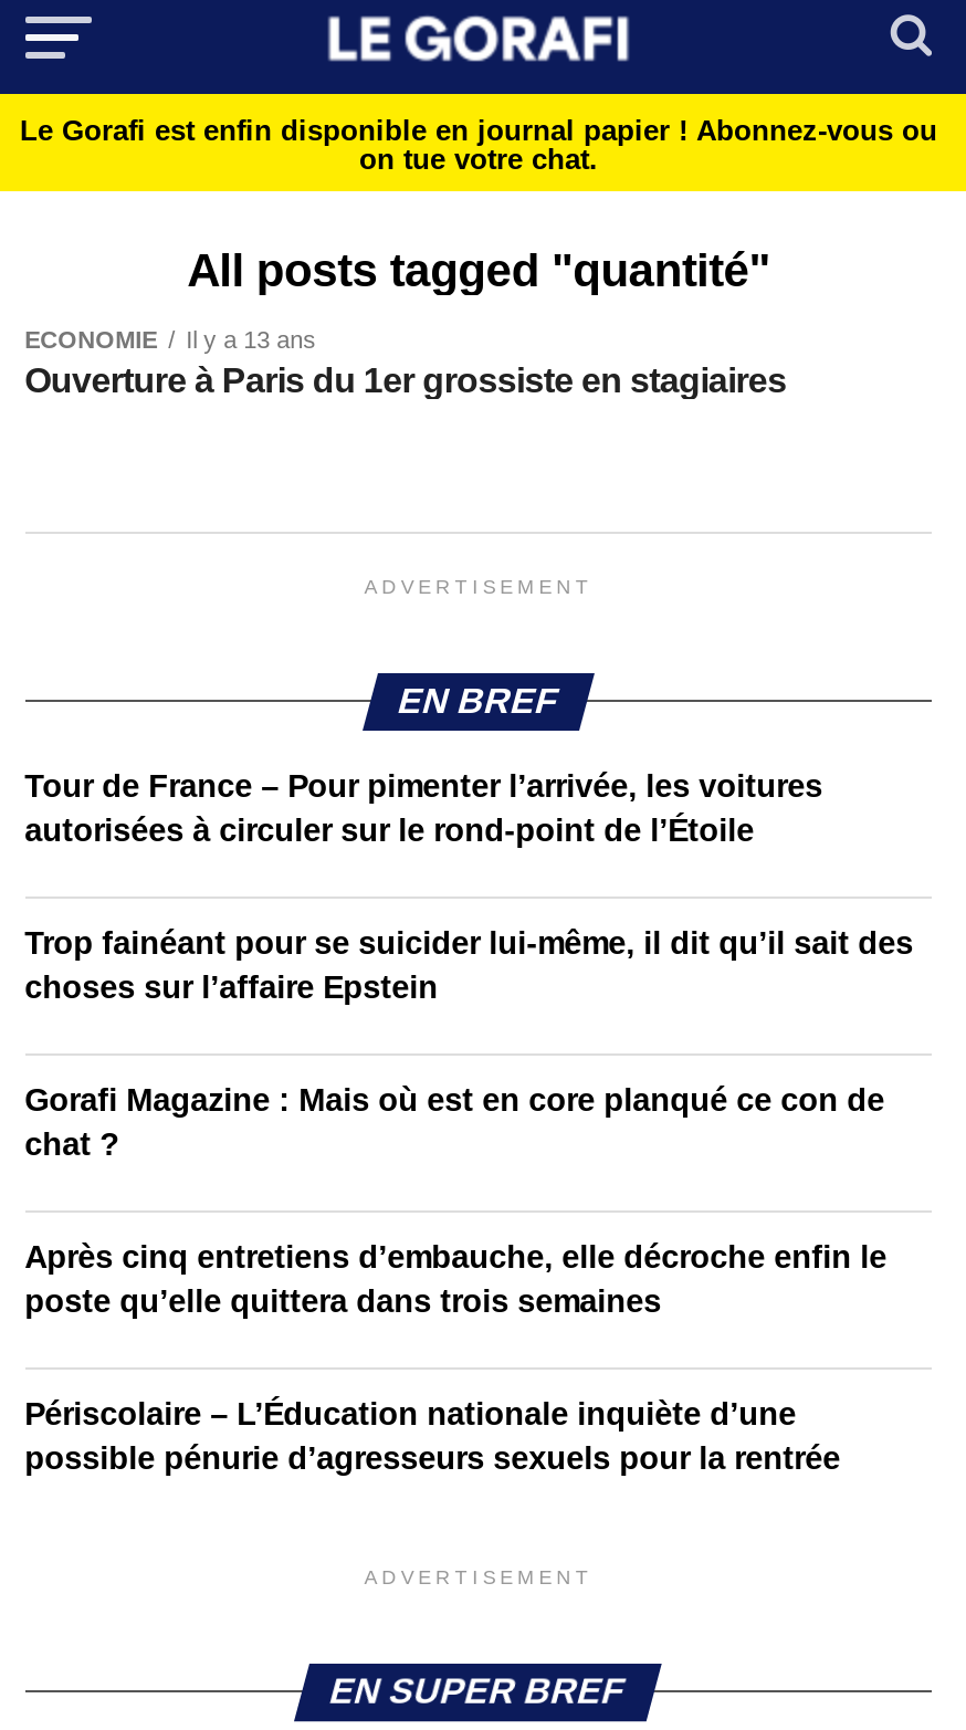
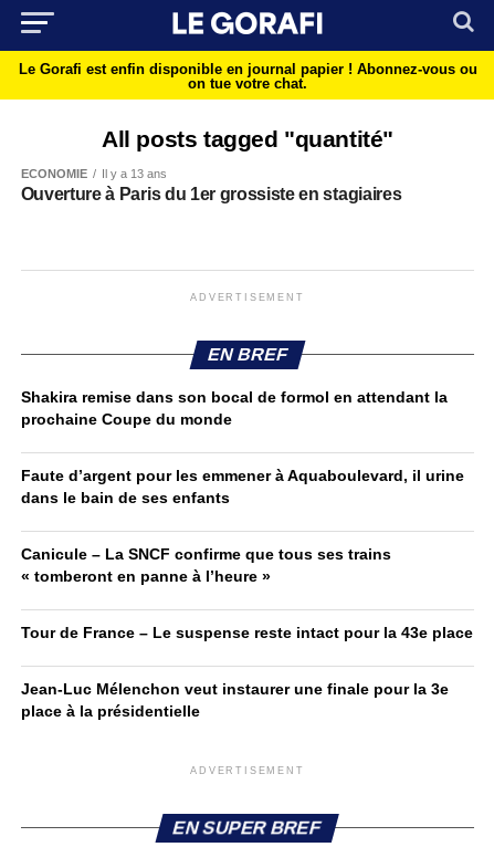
[25,768,823,848] Tour de France – Pour pimenter l’arrivée, les voitures | autorisées à circuler sur le rond-point de l’Étoile -> [21,388,447,428] Shakira remise dans son bocal de formol en attendant la | prochaine Coupe du monde
[25,925,913,1005] Trop fainéant pour se suicider lui-même, il dit qu’il sait des | choses sur l’affaire Epstein -> [21,467,464,506] Faute d’argent pour les emmener à Aquaboulevard, il urine | dans le bain de ses enfants
[25,1082,885,1162] Gorafi Magazine : Mais où est en core planqué ce con de | chat ? -> [21,545,391,585] Canicule – La SNCF confirme que tous ses trains | « tomberont en panne à l’heure »
[25,1239,887,1319] Après cinq entretiens d’embauche, elle décroche enfin le | poste qu’elle quittera dans trois semaines -> [21,624,473,641] Tour de France – Le suspense reste intact pour la 43e place
[25,1396,840,1476] Périscolaire – L’Éducation nationale inquiète d’une | possible pénurie d’agresseurs sexuels pour la rentrée -> [21,680,448,720] Jean-Luc Mélenchon veut instaurer une finale pour la 3e | place à la présidentielle

